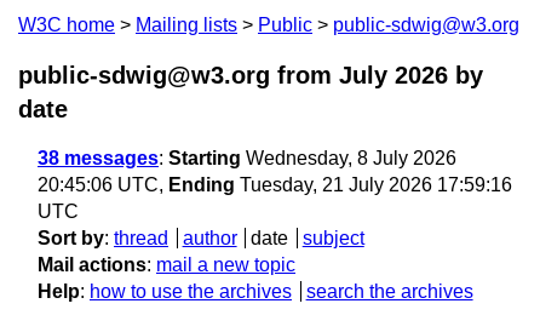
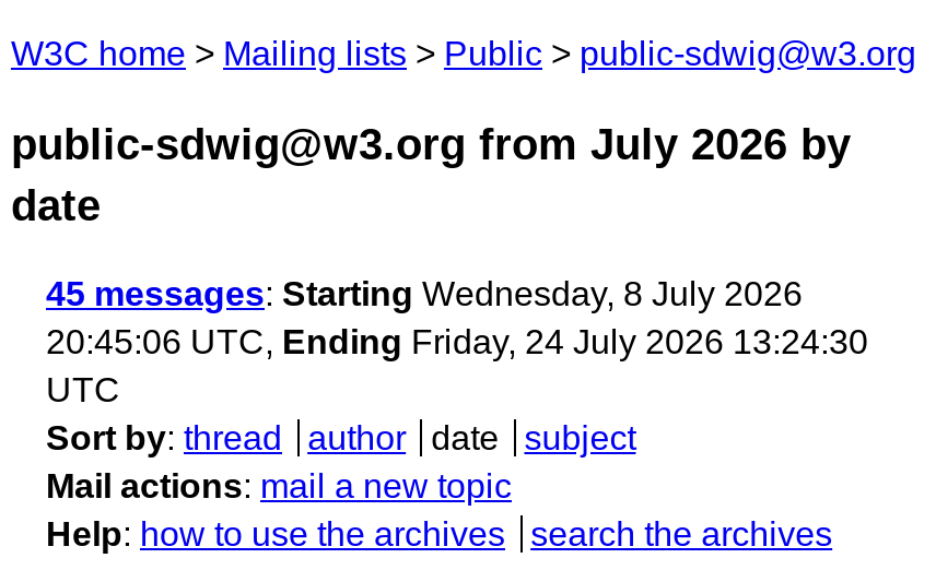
[38,148,456,168] 38 messages: Starting Wednesday, 8 July 2026 -> [46,275,803,312] 45 messages: Starting Wednesday, 8 July 2026
[38,174,512,195] 20:45:06 UTC, Ending Tuesday, 21 July 2026 17:59:16 -> [46,323,868,360] 20:45:06 UTC, Ending Friday, 24 July 2026 13:24:30

